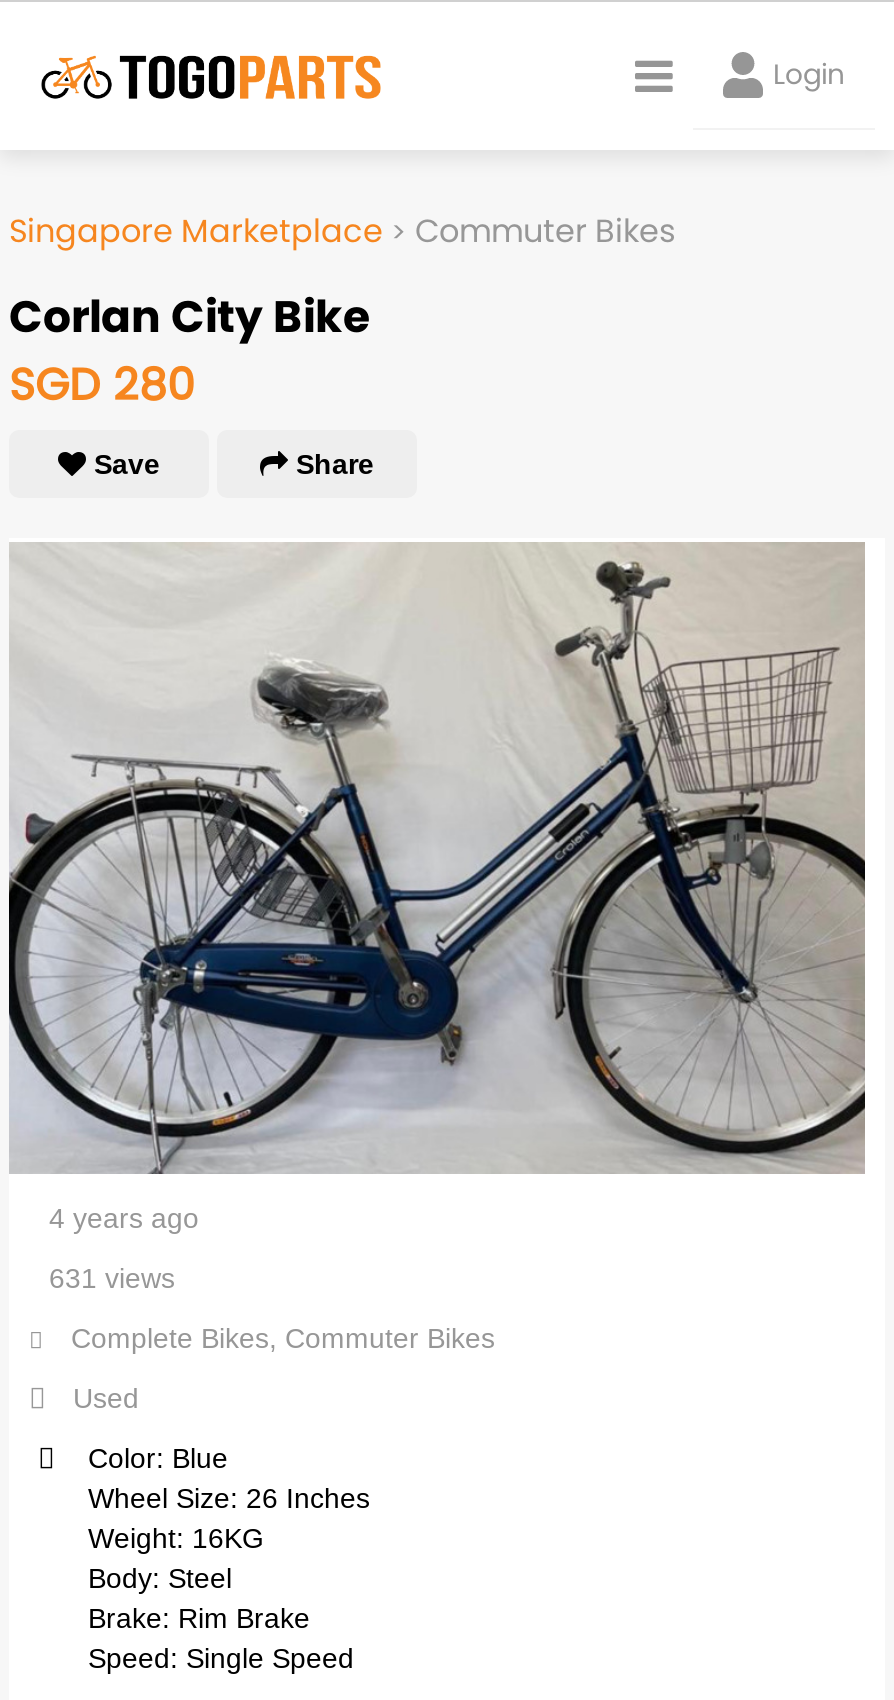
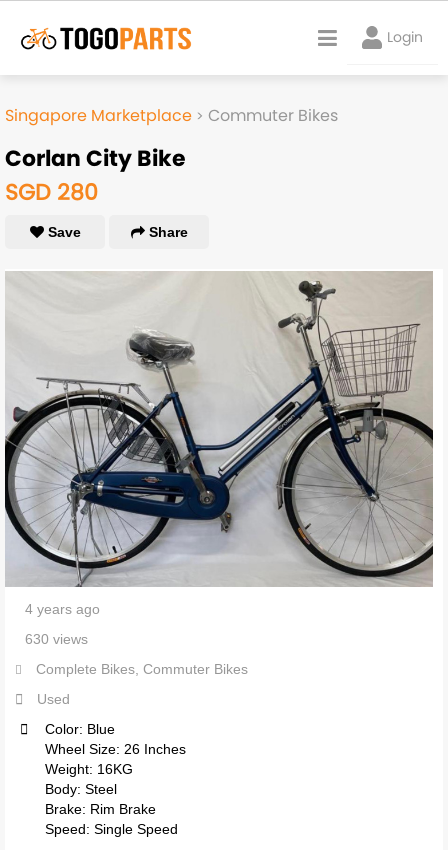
[49,1262,175,1294] 631 views -> [25,631,88,647] 630 views

